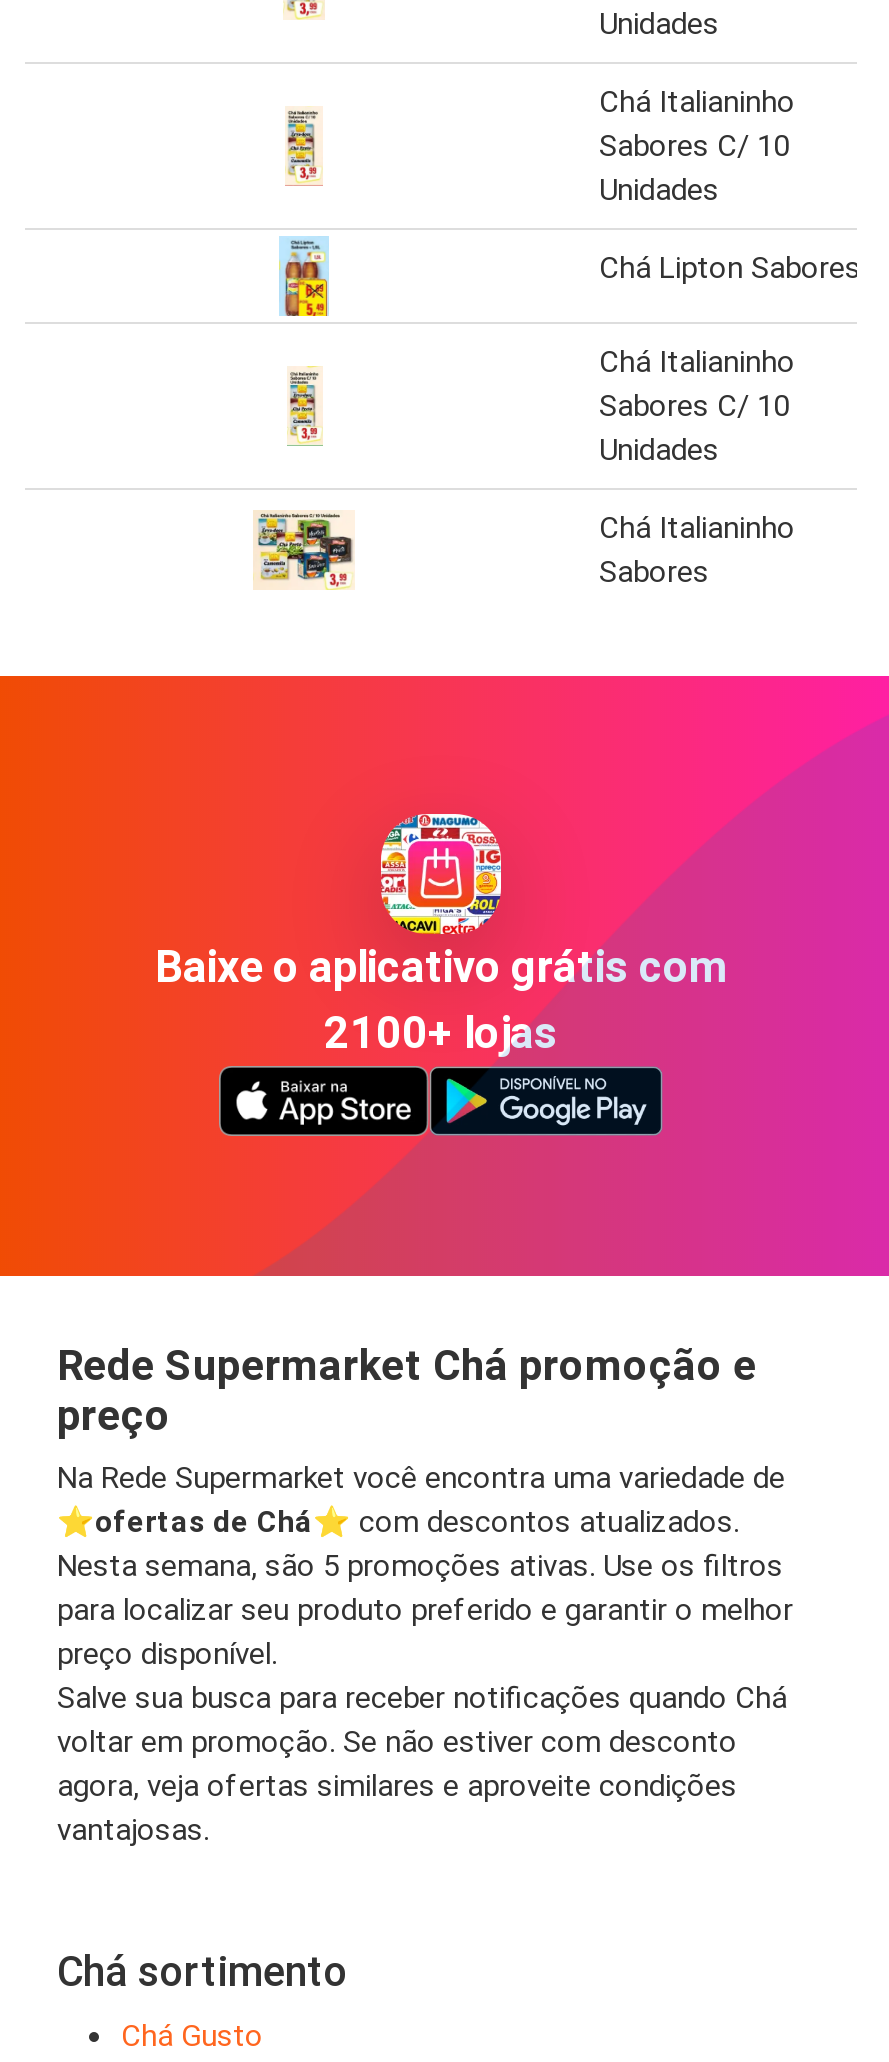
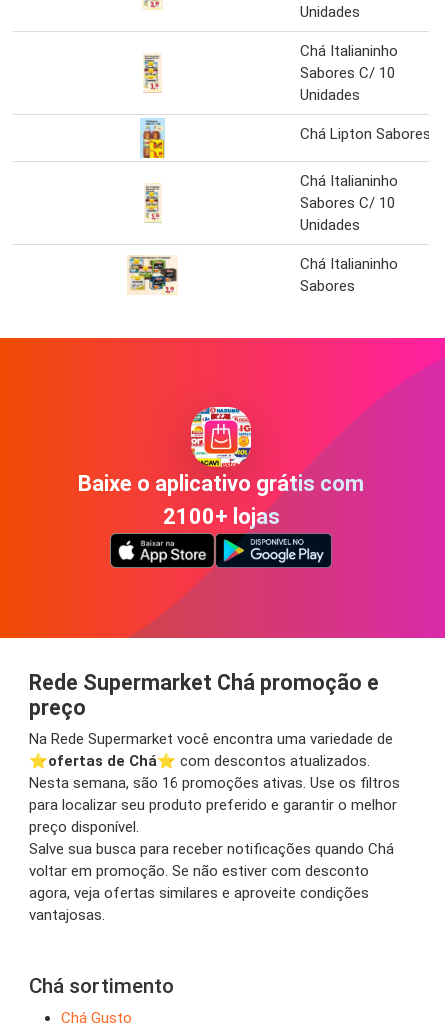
[57,1547,783,1583] Nesta semana, são 5 promoções ativas. Use os filtros -> [29,774,400,792] Nesta semana, são 16 promoções ativas. Use os filtros

